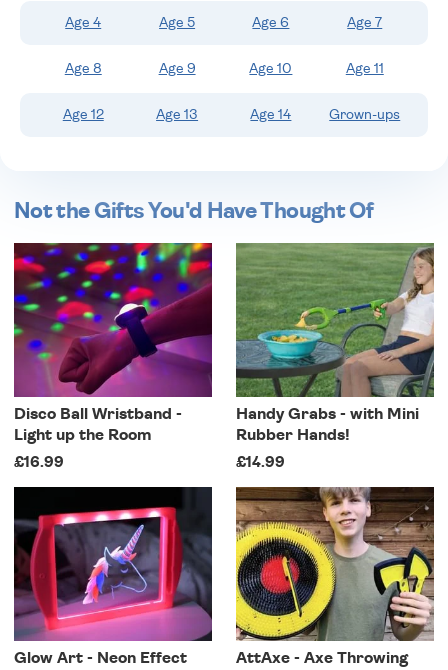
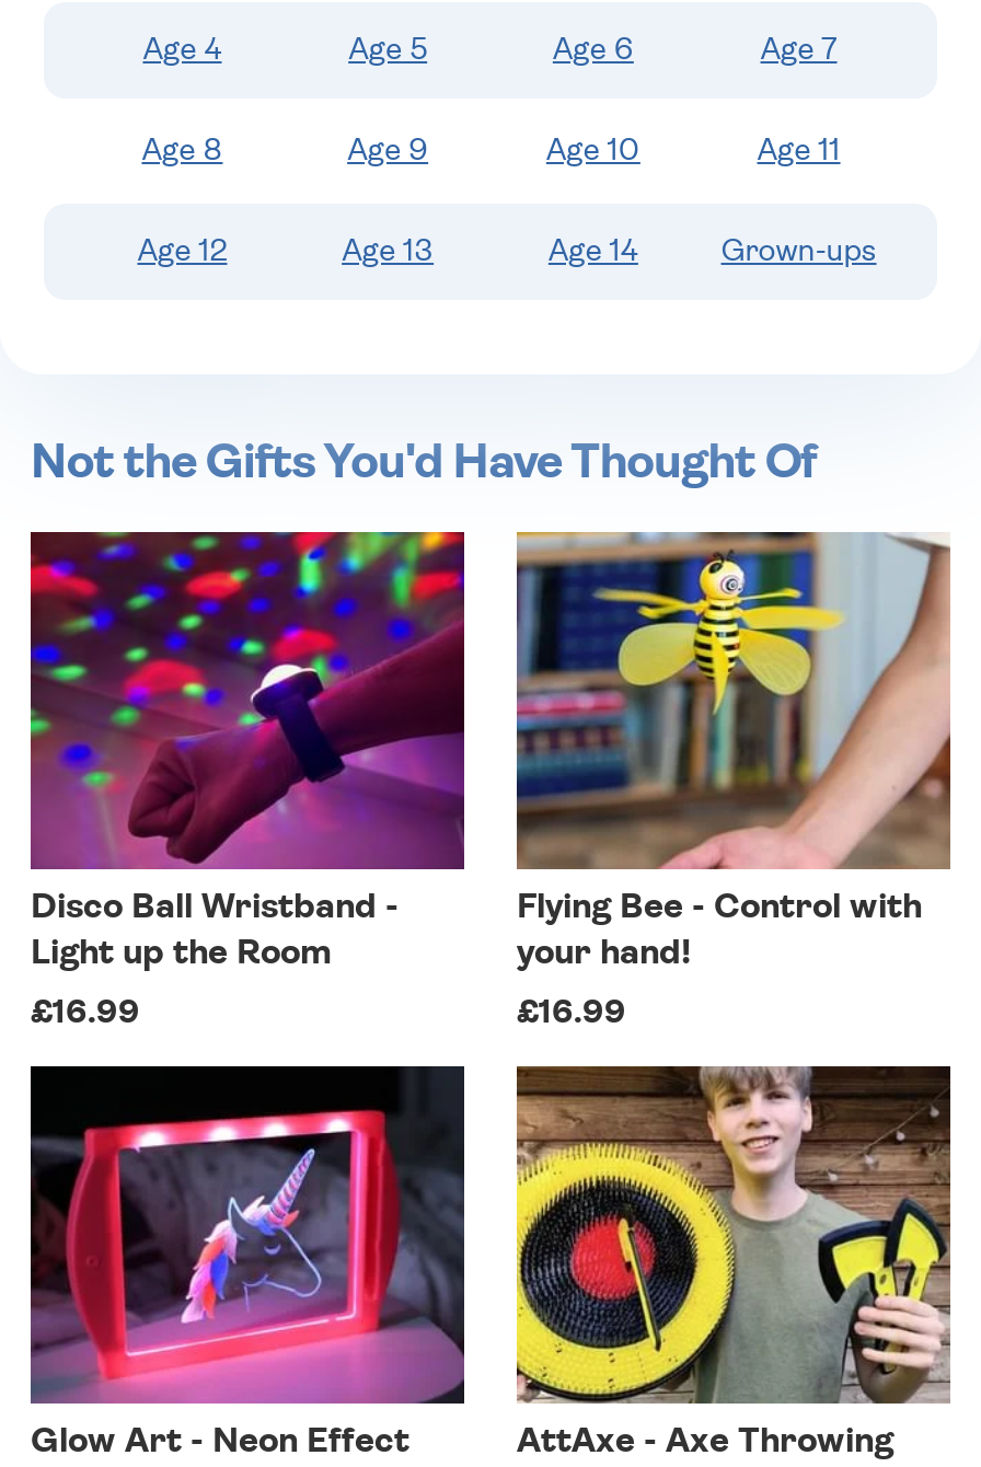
[236,242,435,443] [image] | Handy Grabs - with Mini | Rubber Hands! -> [517,530,950,970] [image] | Flying Bee - Control with | your hand!
[236,455,285,470] £14.99 -> [517,997,626,1030] £16.99

